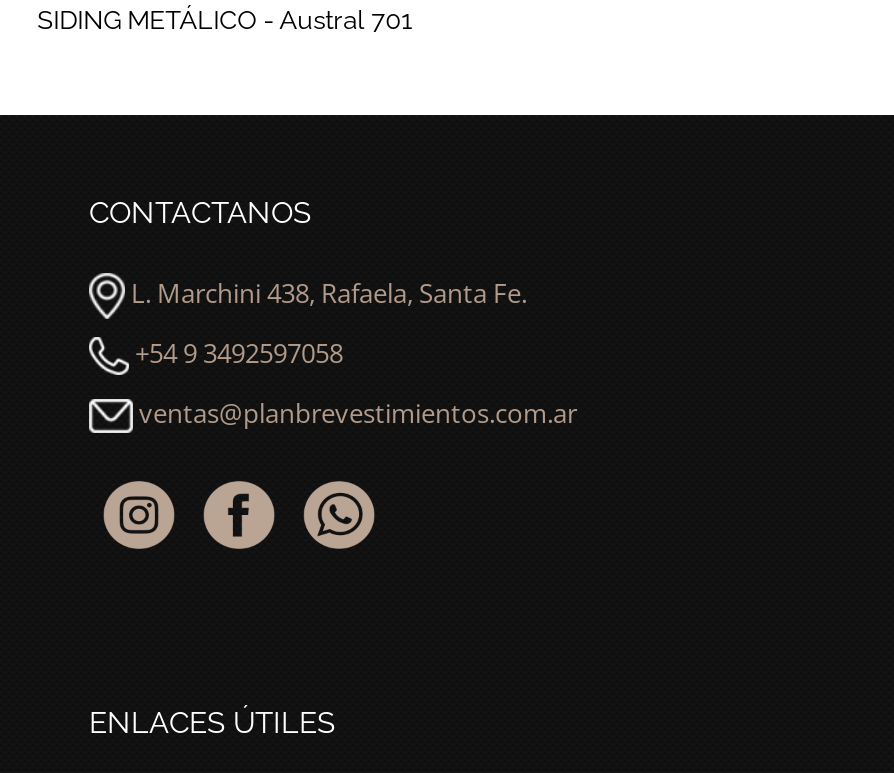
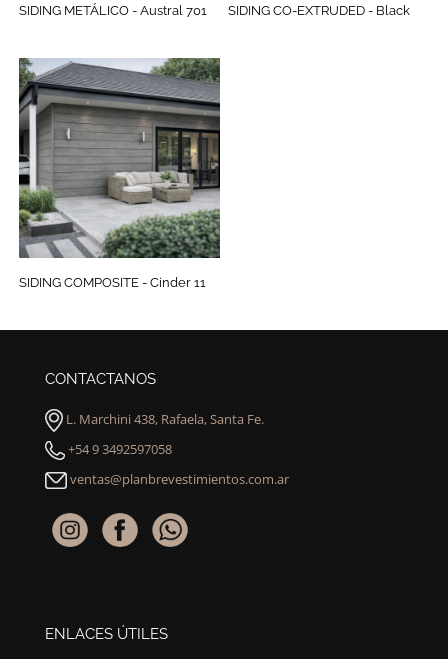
none -> [18,58,221,290] [image] | SIDING COMPOSITE - Cinder 11
none -> [228,3,410,18] SIDING CO-EXTRUDED - Black

